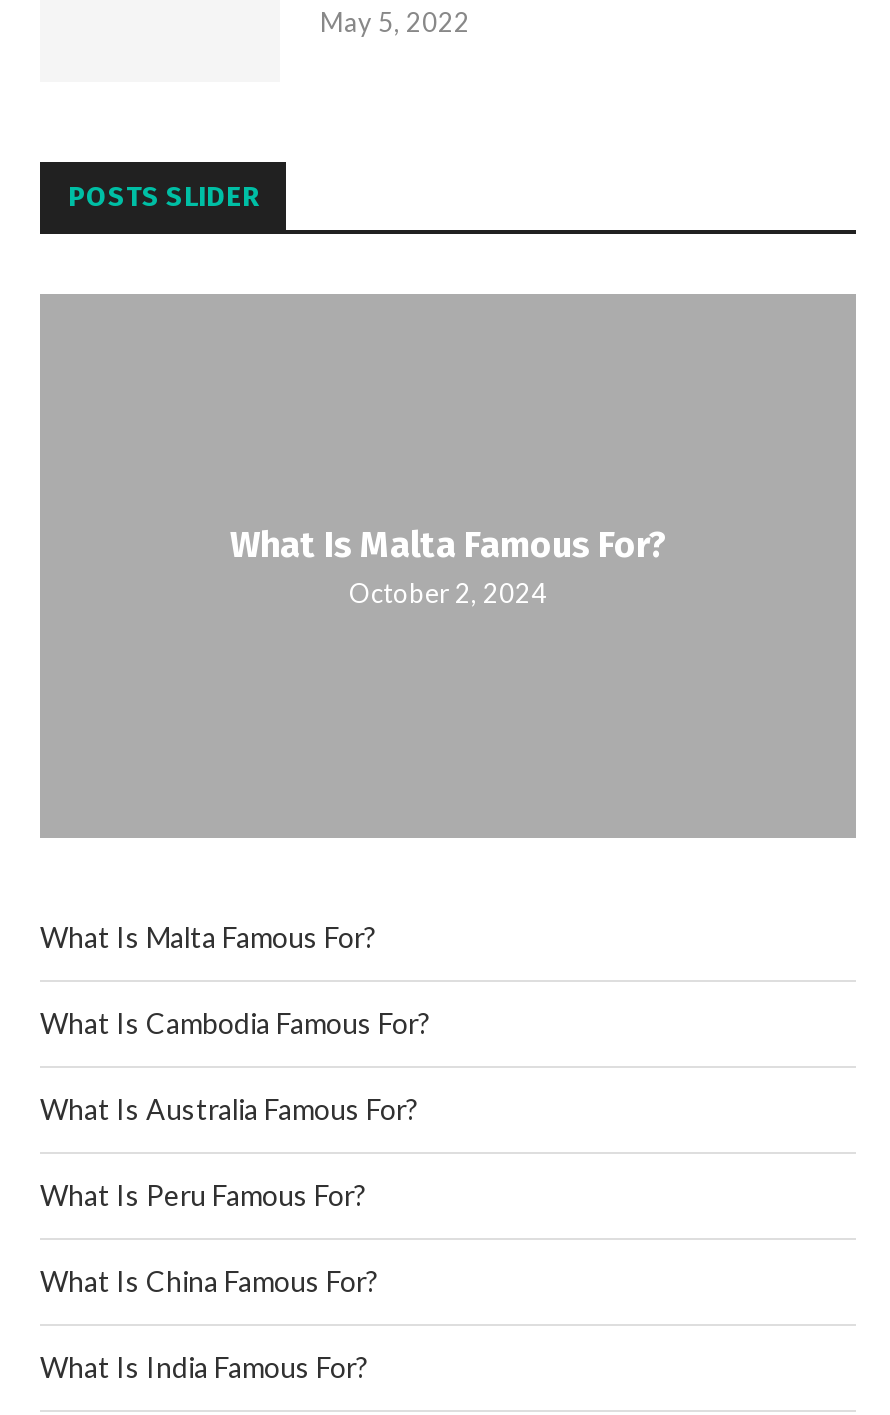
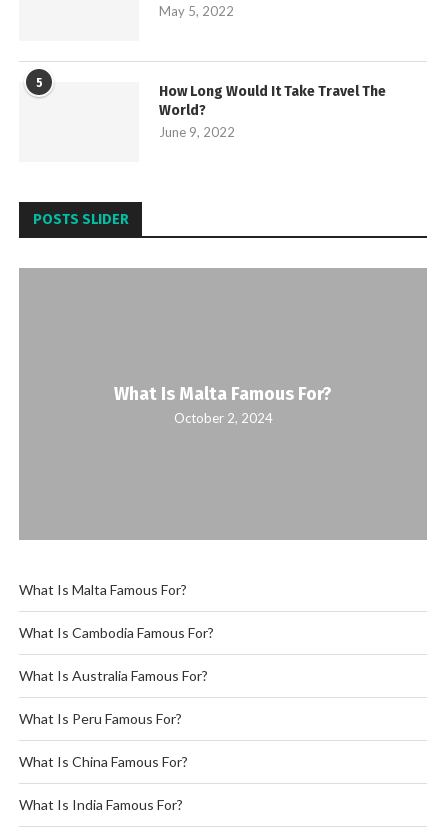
none -> [35,76,386,140] 5 | How Long Would It Take Travel The | World? | June 9, 2022

